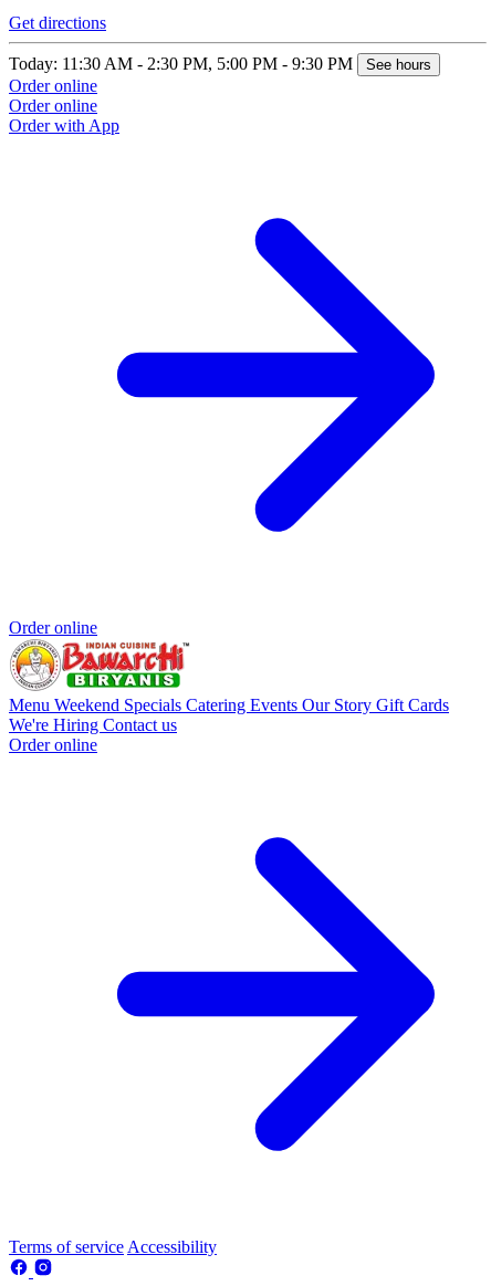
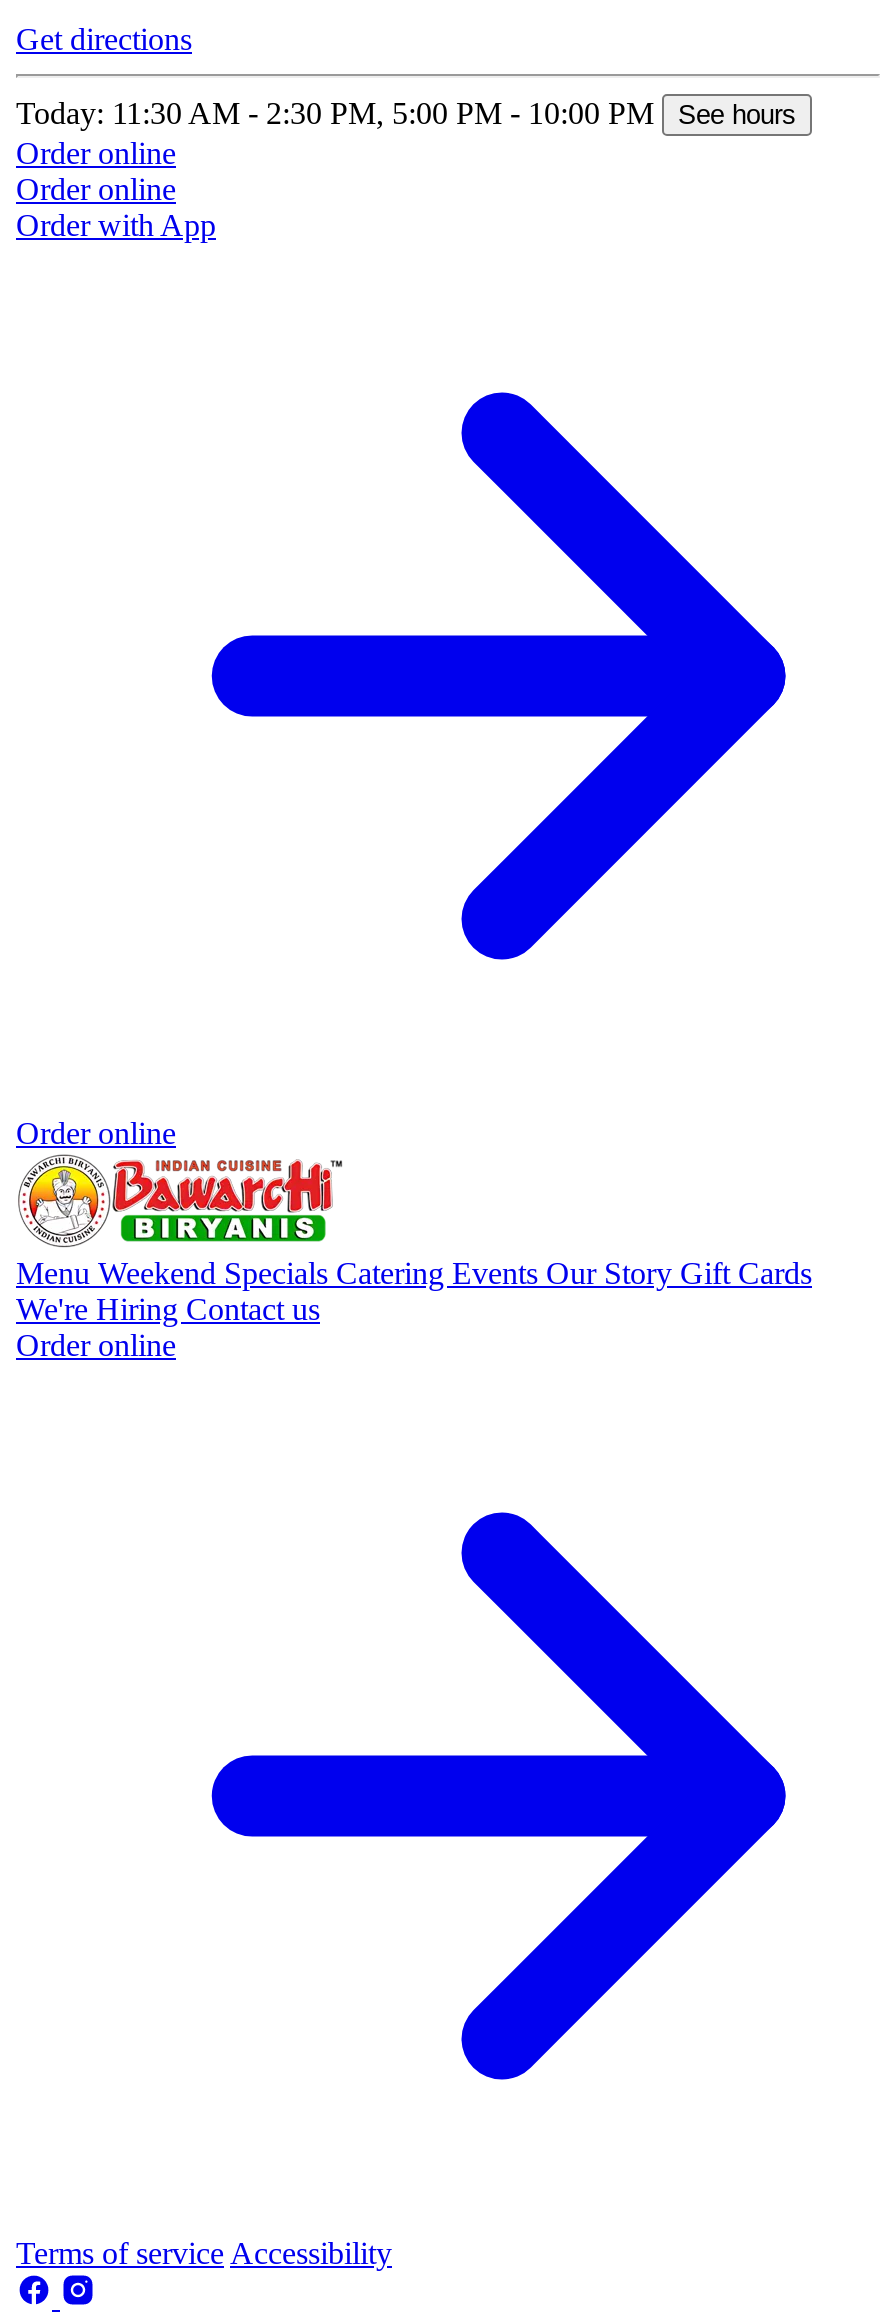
[9,54,353,73] Today: 11:30 AM - 2:30 PM, 5:00 PM - 9:30 PM -> [16,96,654,130] Today: 11:30 AM - 2:30 PM, 5:00 PM - 10:00 PM

